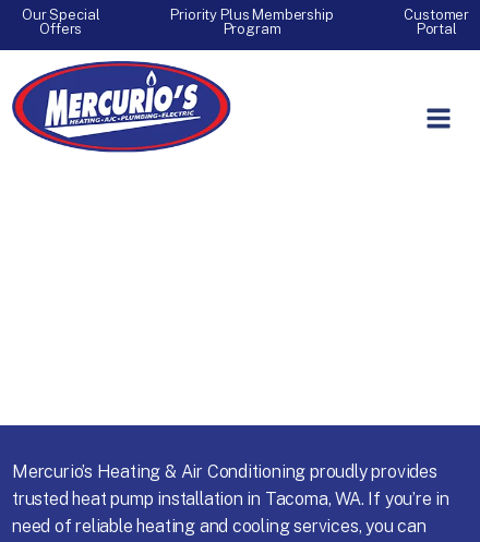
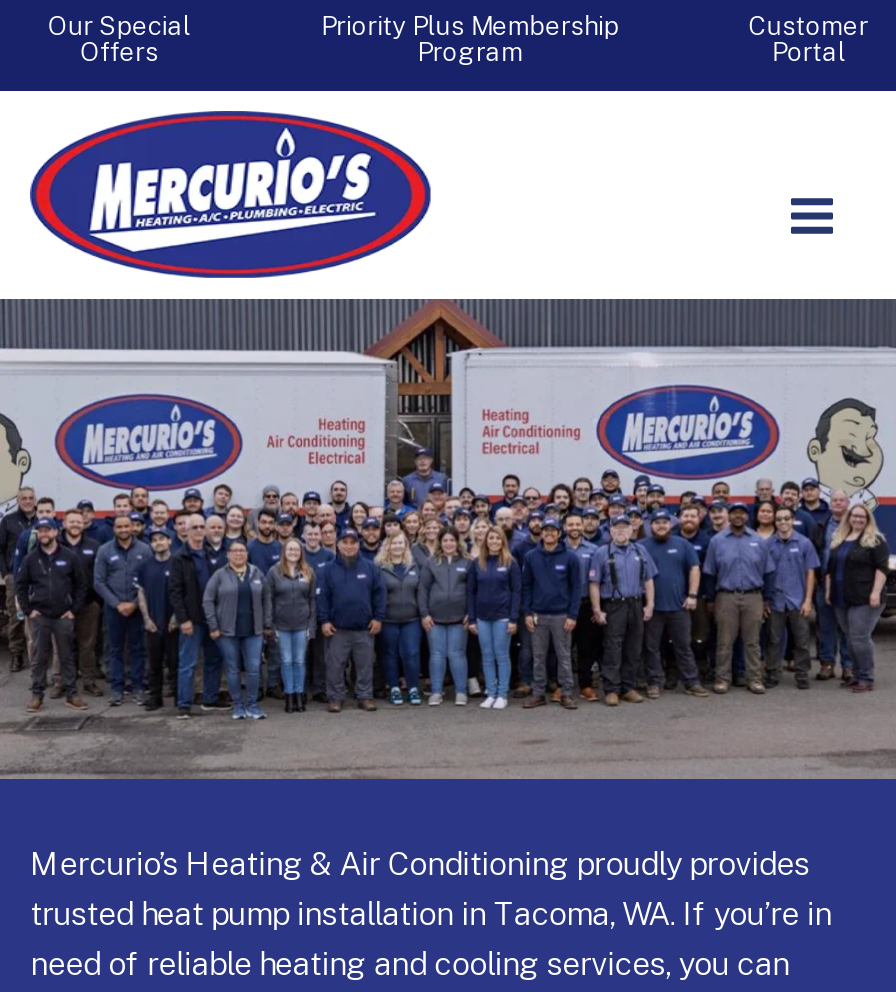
none -> [6,297,890,779] [image]

